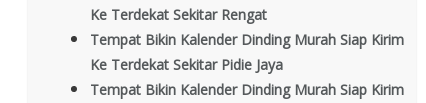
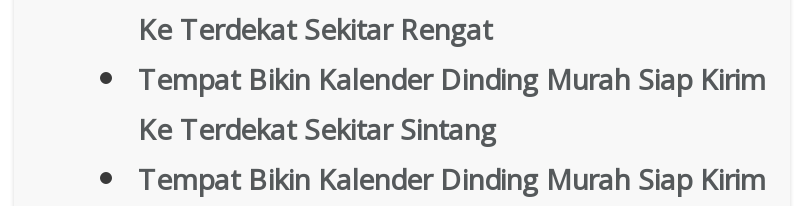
[90,54,283,73] Ke Terdekat Sekitar Pidie Jaya -> [138,109,496,147] Ke Terdekat Sekitar Sintang

